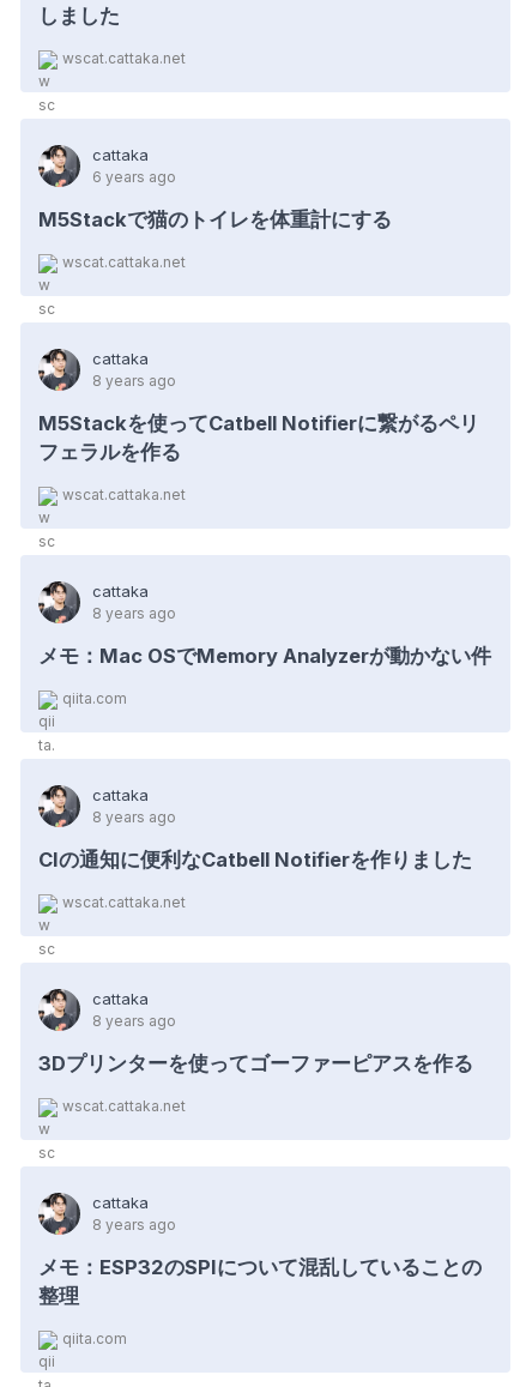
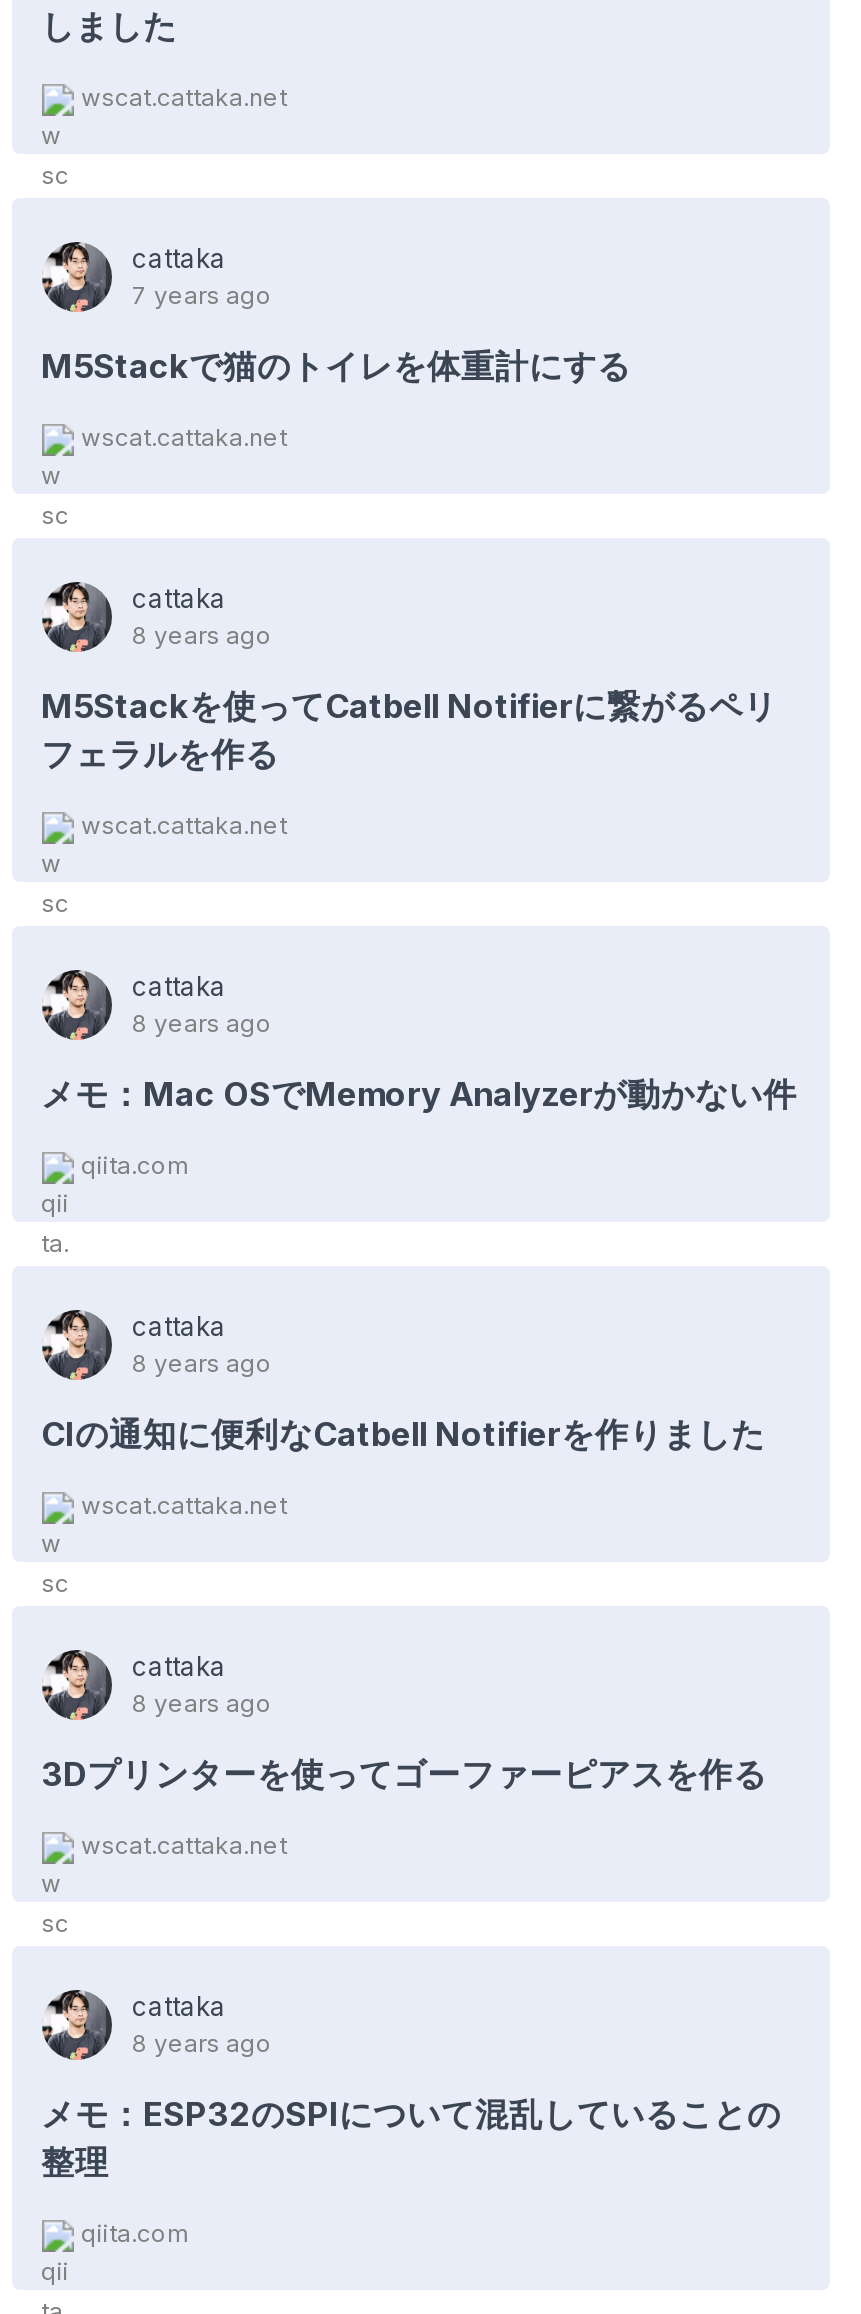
[92,168,176,186] 6 years ago -> [132,280,272,310] 7 years ago

